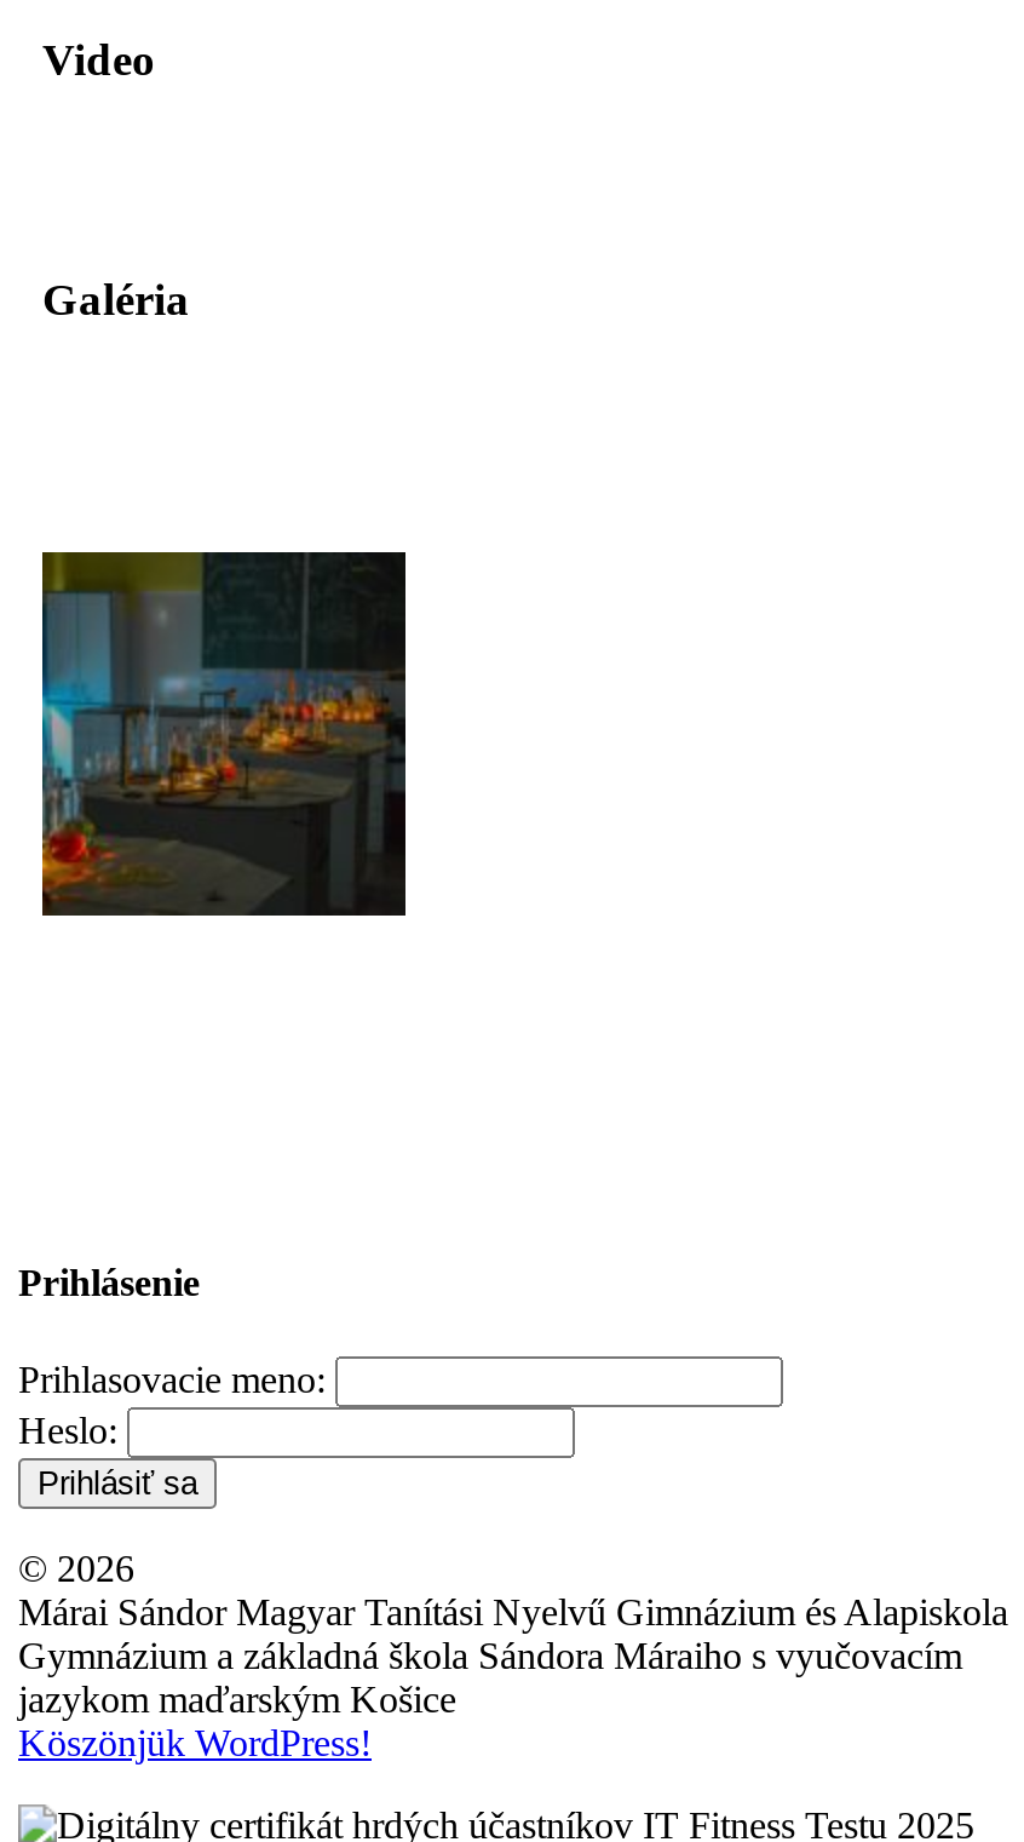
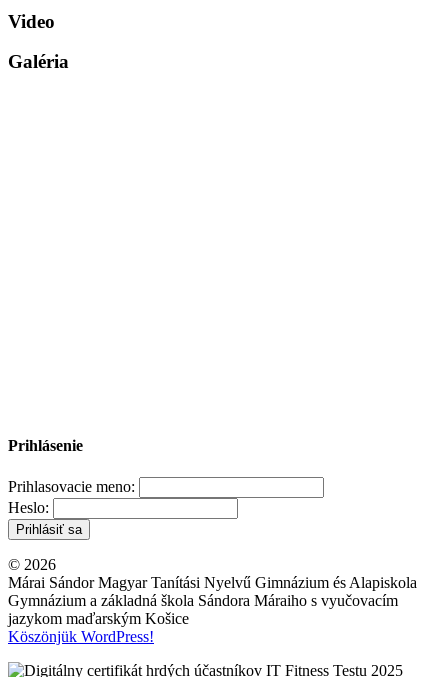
[40,550,408,918] [image] -> none

